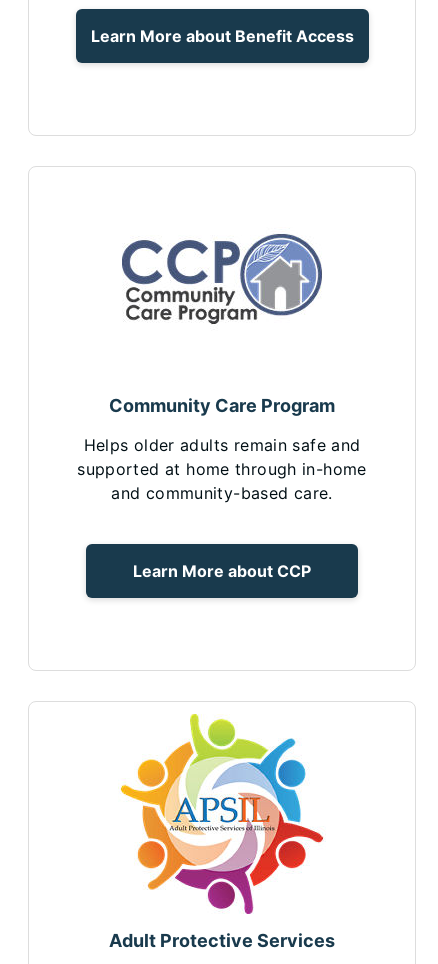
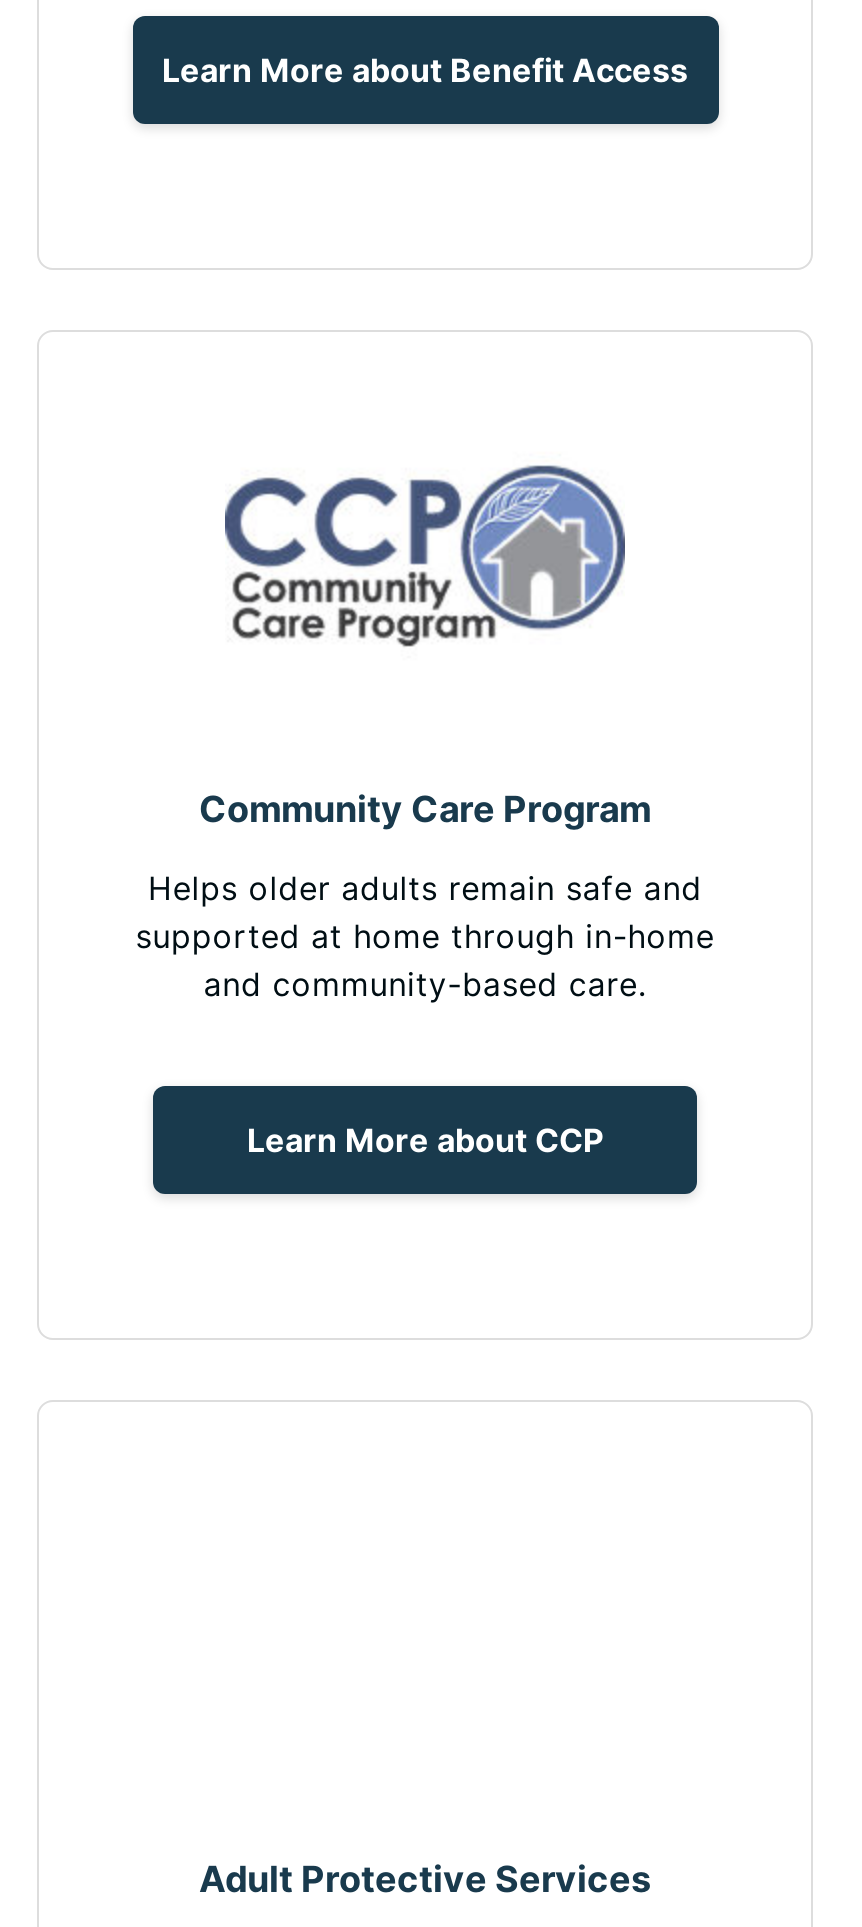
[120,713,324,915] [image] -> none

